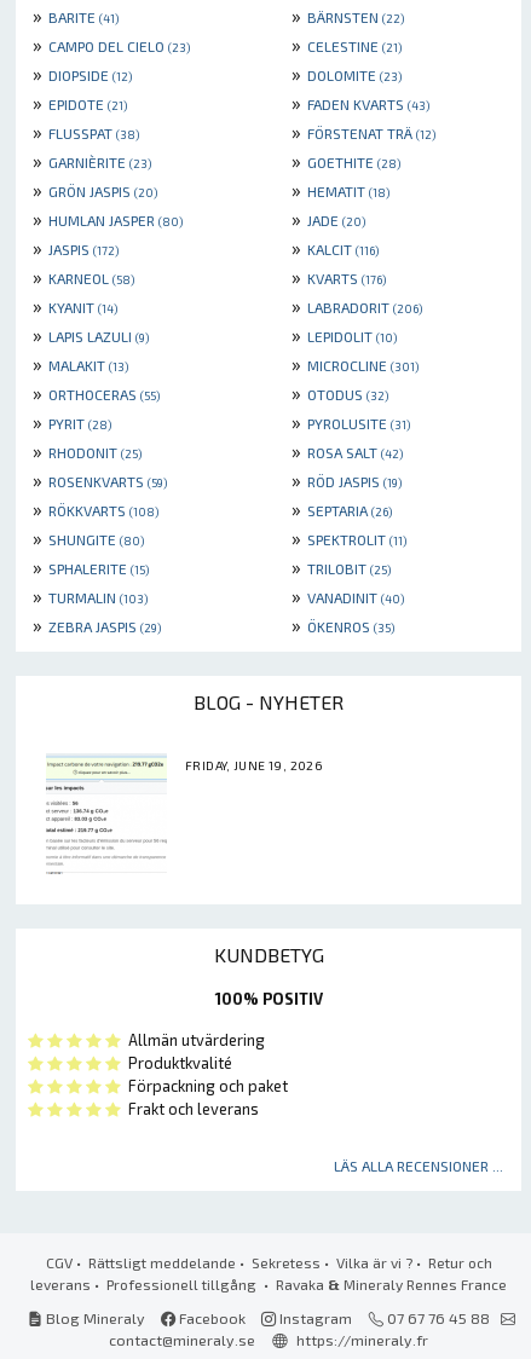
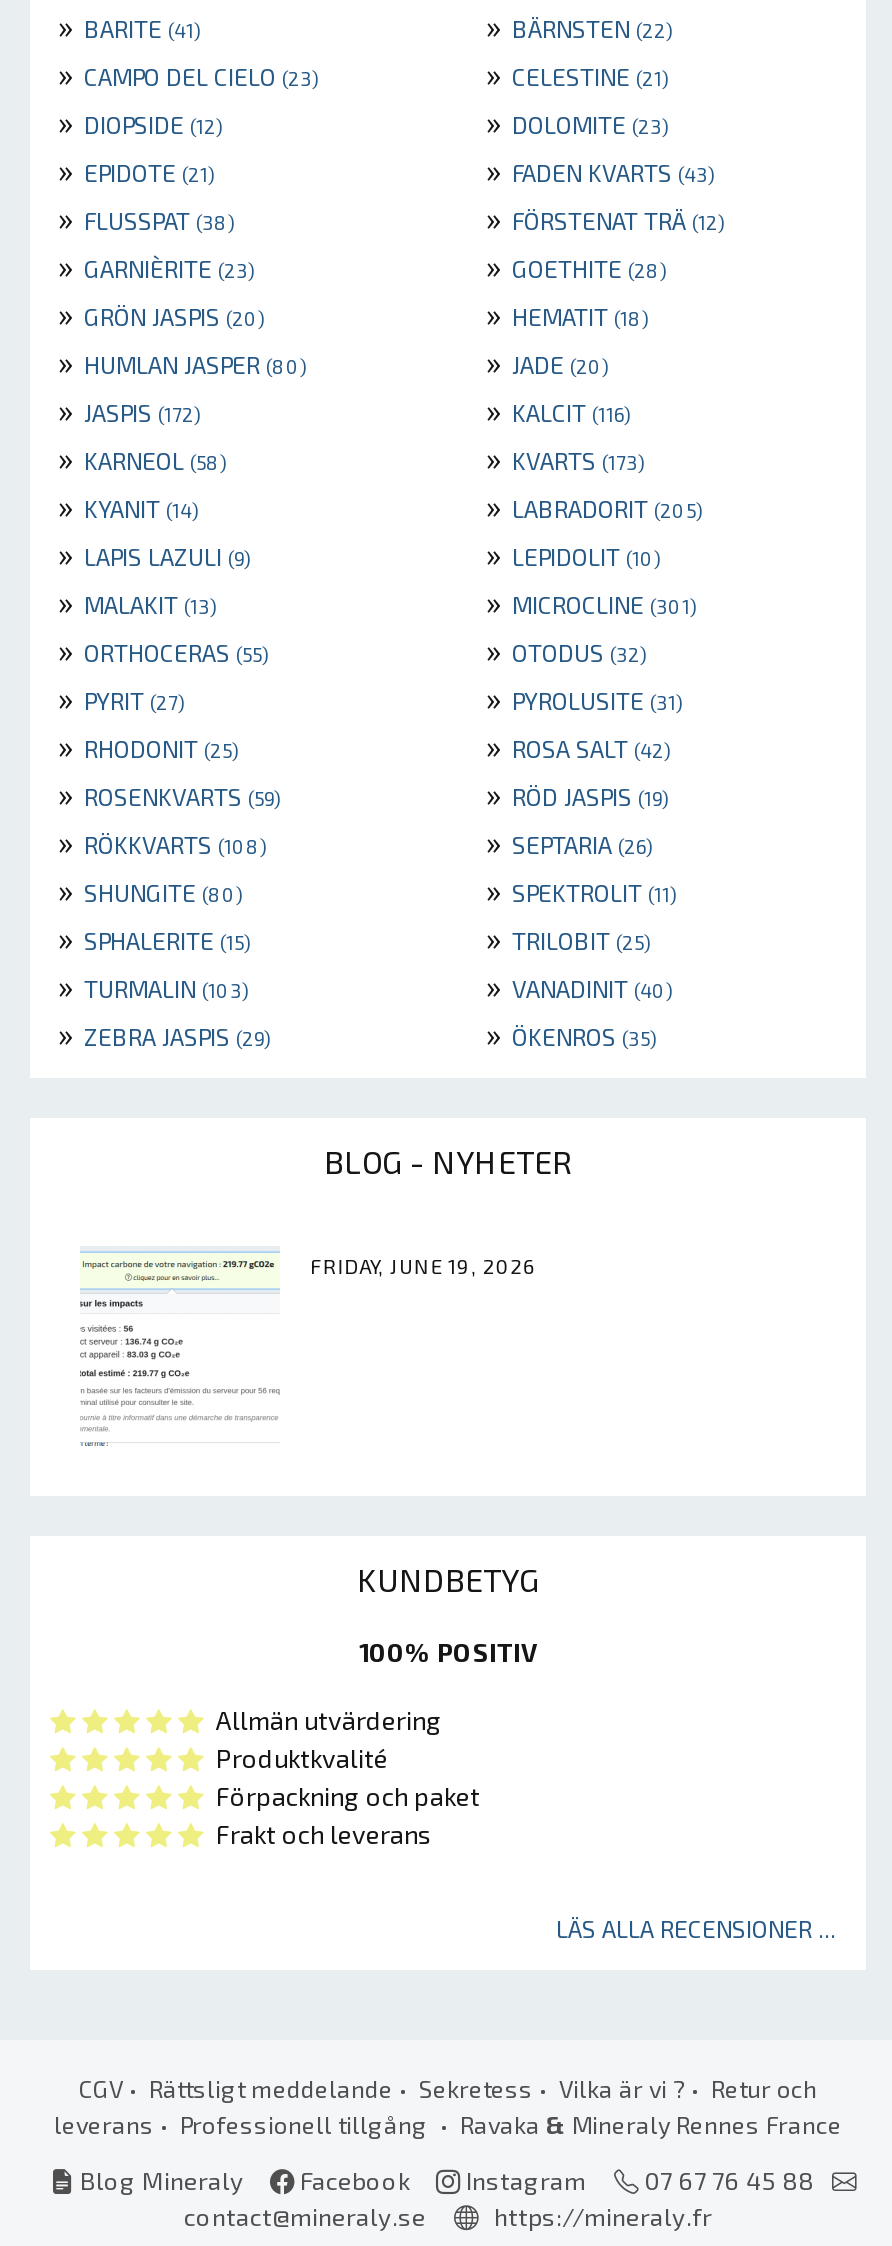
[287,265,386,288] » KVARTS (176) -> [478,439,644,477] » KVARTS (173)
[287,294,422,317] » LABRADORIT (206) -> [478,487,702,525] » LABRADORIT (205)
[28,410,111,433] » PYRIT (28) -> [50,679,184,717] » PYRIT (27)

